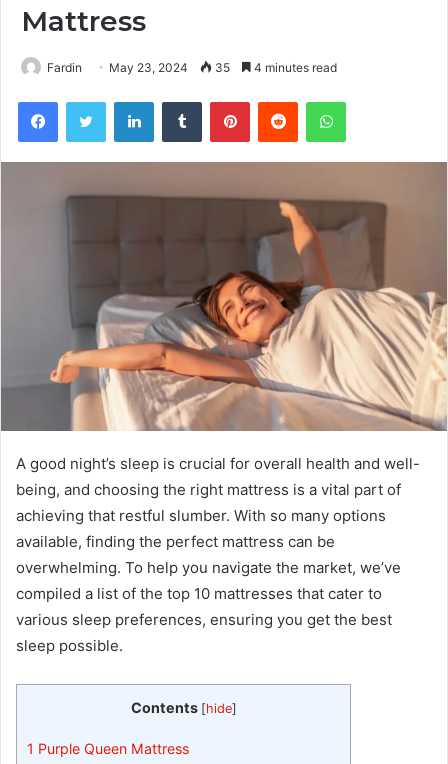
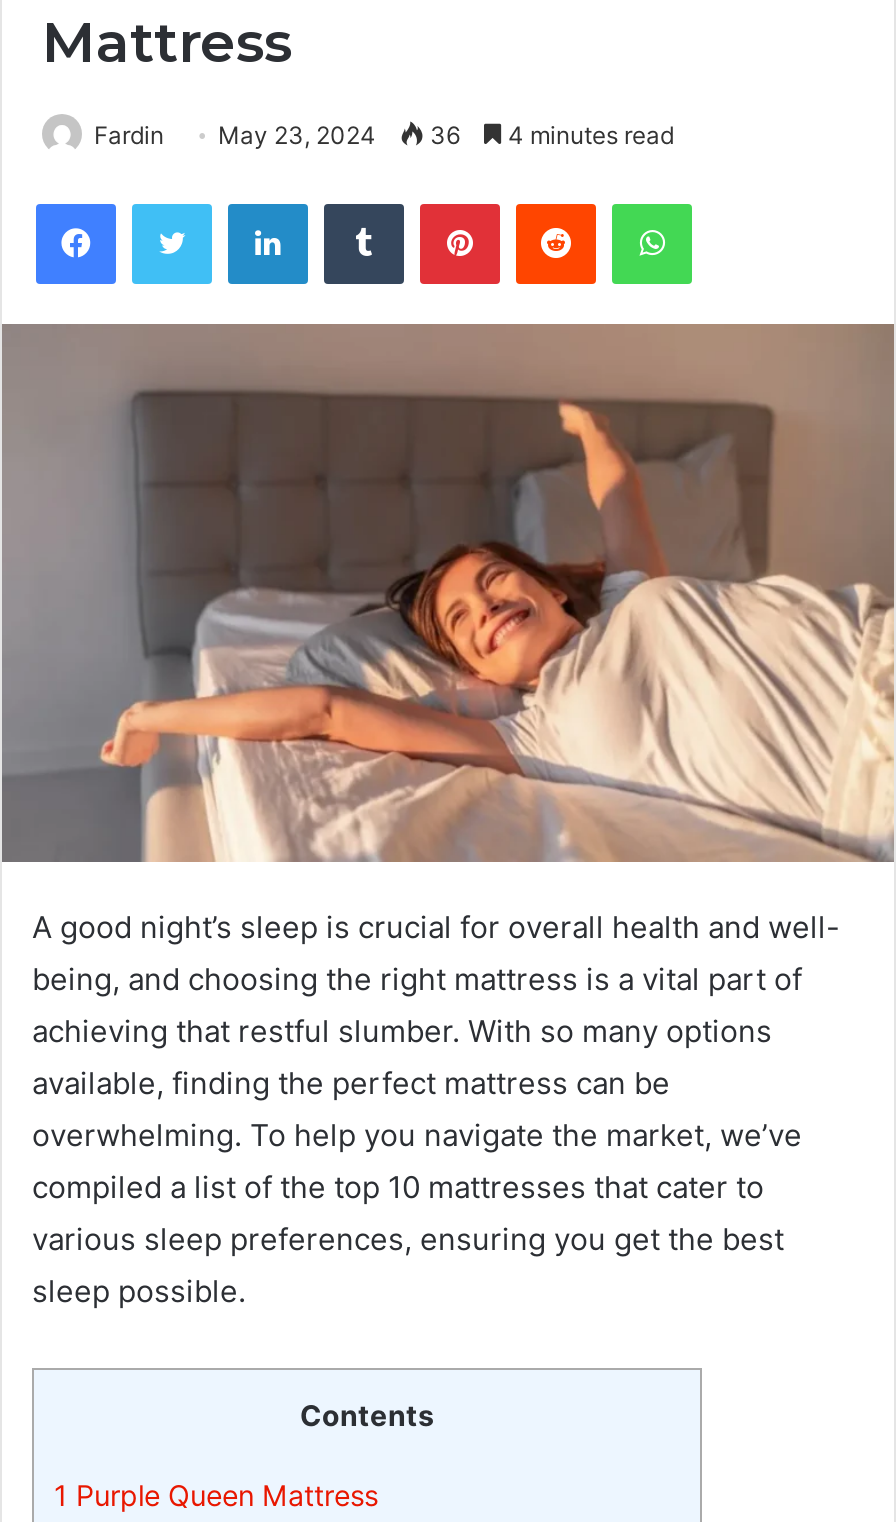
[47,60,337,75] Fardin May 23, 2024 35 4 minutes read -> [94,121,674,151] Fardin May 23, 2024 36 4 minutes read
[130,699,236,716] Contents [hide] -> [300,1398,434,1432] Contents

